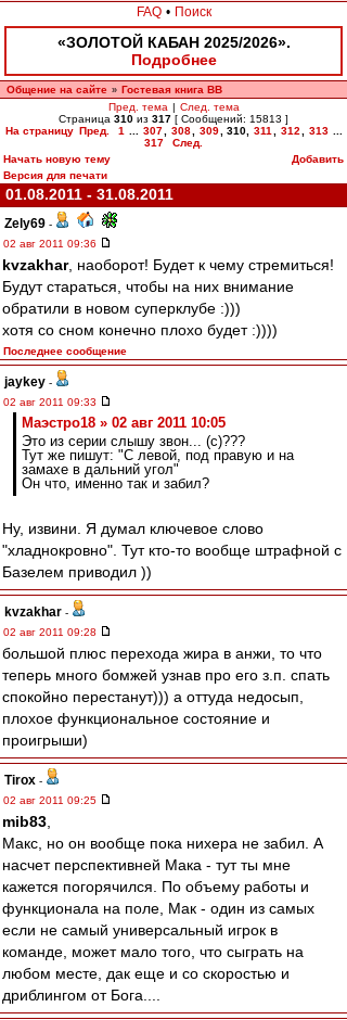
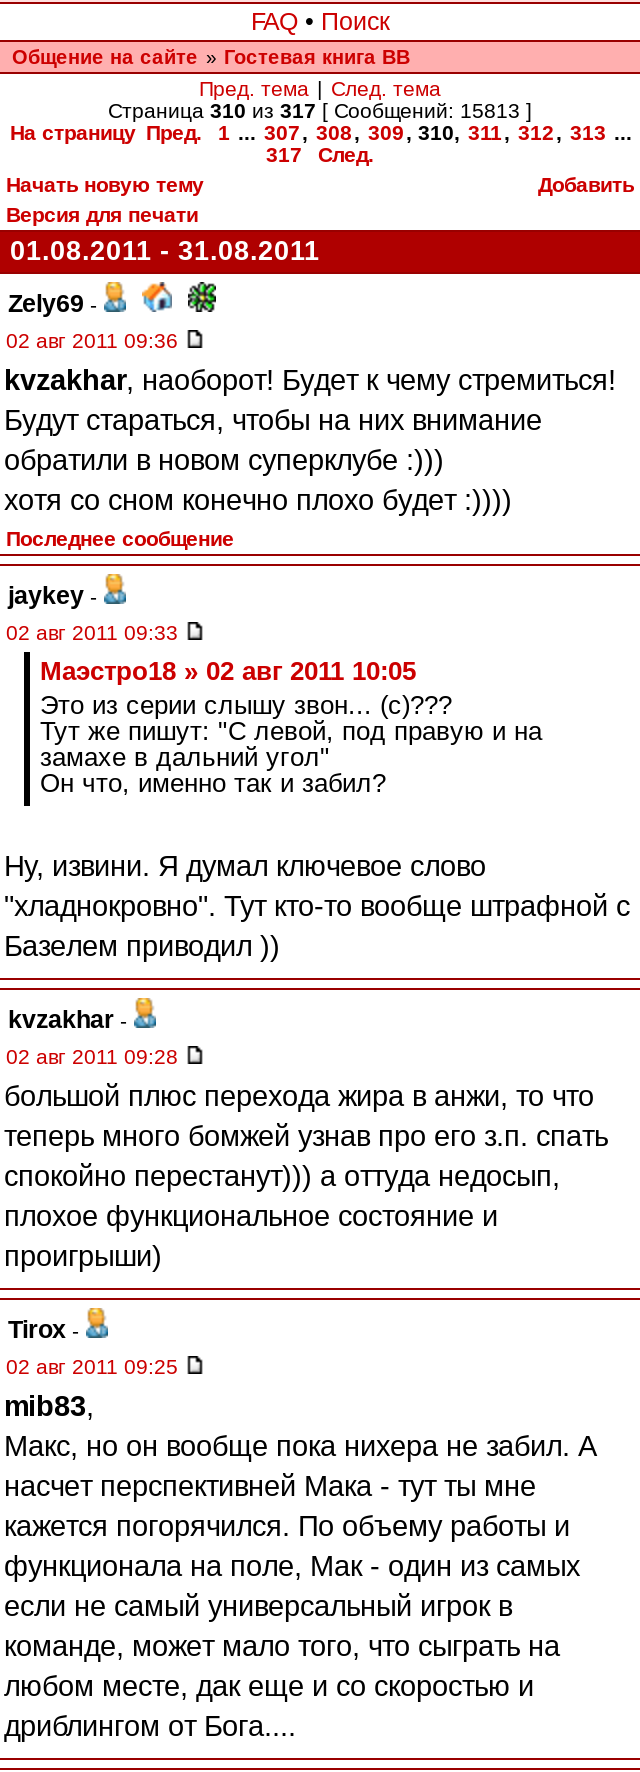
[57,34,290,68] «ЗОЛОТОЙ КАБАН 2025/2026». | Подробнее -> none

